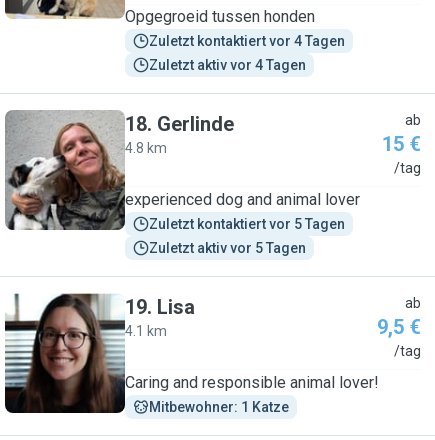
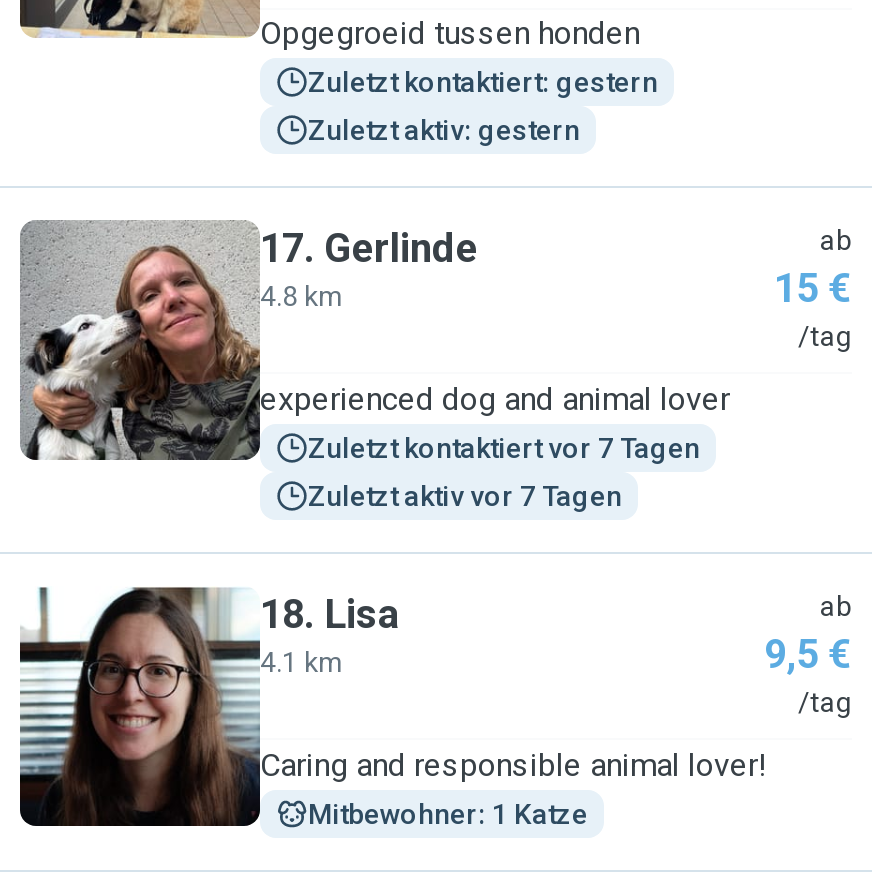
[149,33,345,49] Zuletzt kontaktiert vor 4 Tagen -> [308,66,658,98] Zuletzt kontaktiert: gestern
[149,57,306,73] Zuletzt aktiv vor 4 Tagen -> [308,114,580,146] Zuletzt aktiv: gestern
[125,112,234,136] 18. Gerlinde -> [260,224,478,272] 17. Gerlinde
[149,216,345,232] Zuletzt kontaktiert vor 5 Tagen -> [308,432,700,464] Zuletzt kontaktiert vor 7 Tagen
[149,240,306,256] Zuletzt aktiv vor 5 Tagen -> [308,480,622,512] Zuletzt aktiv vor 7 Tagen
[125,295,195,319] 19. Lisa -> [260,590,400,638] 18. Lisa

